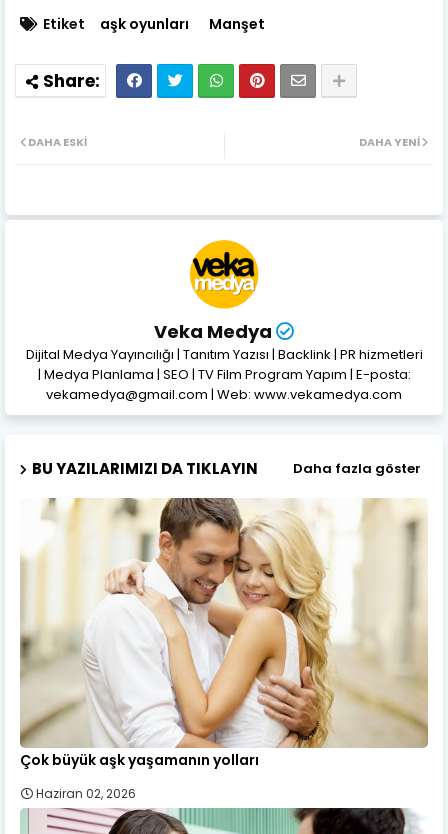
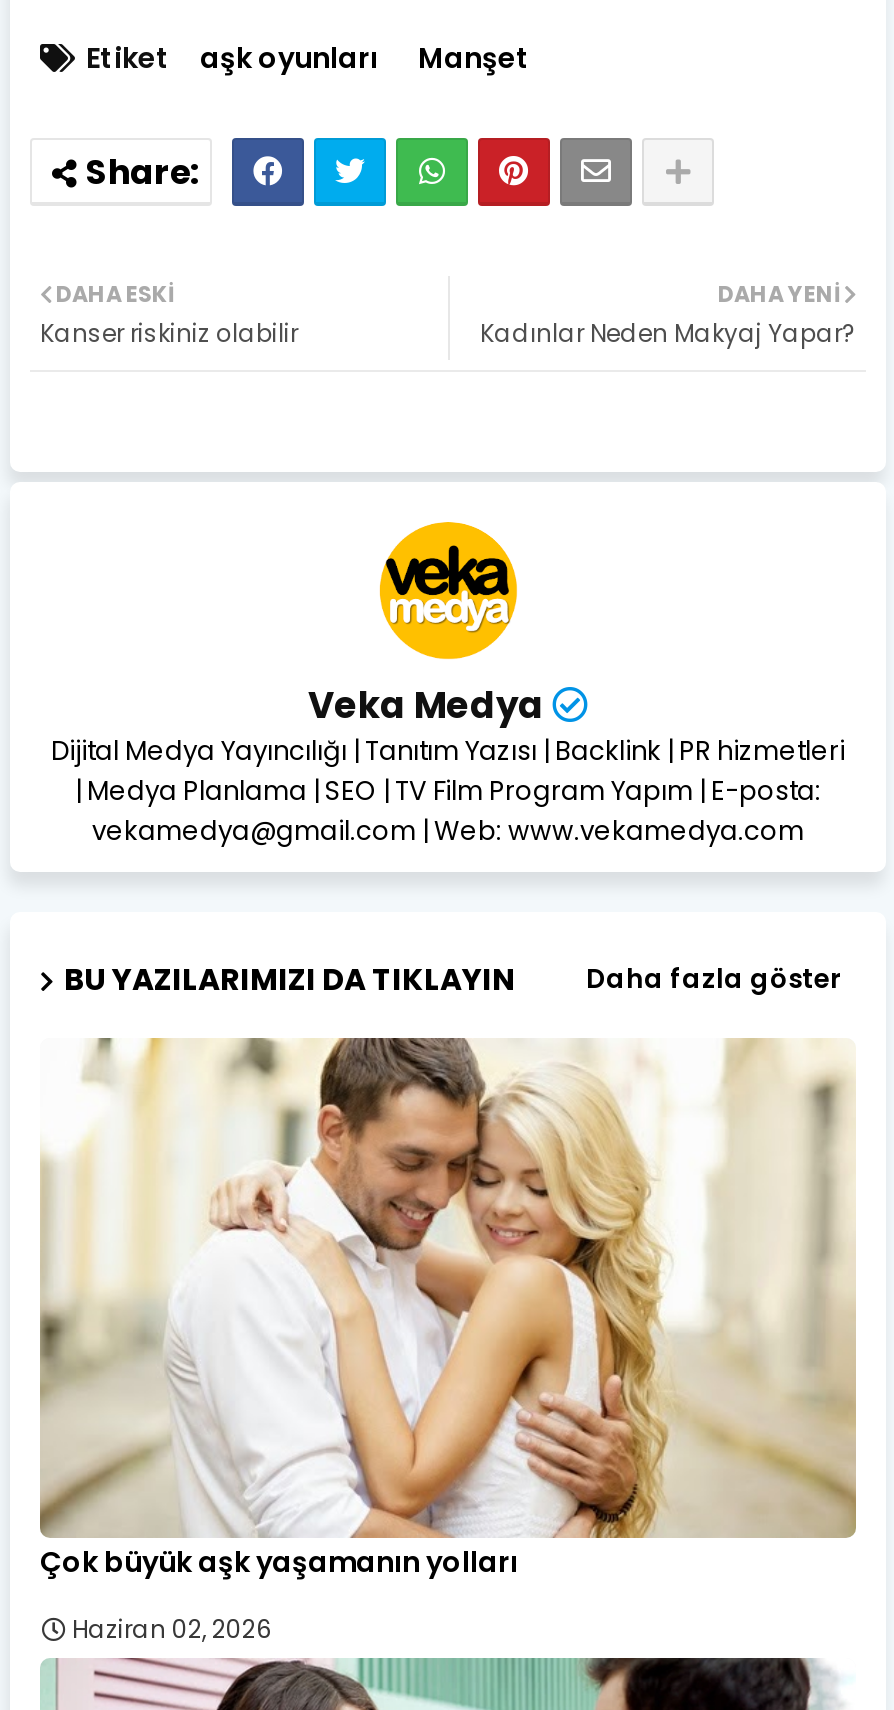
none -> [40,315,298,349] Kanser riskiniz olabilir
none -> [480,315,856,349] Kadınlar Neden Makyaj Yapar?

